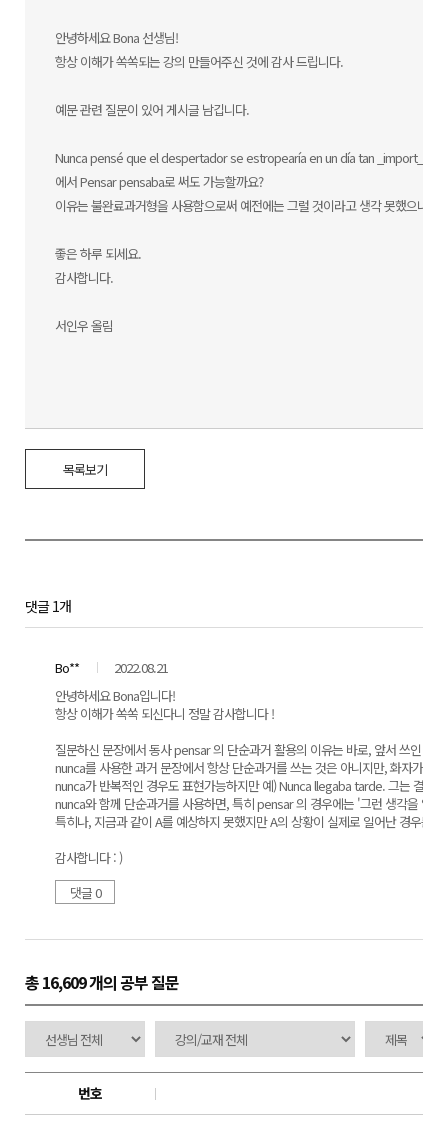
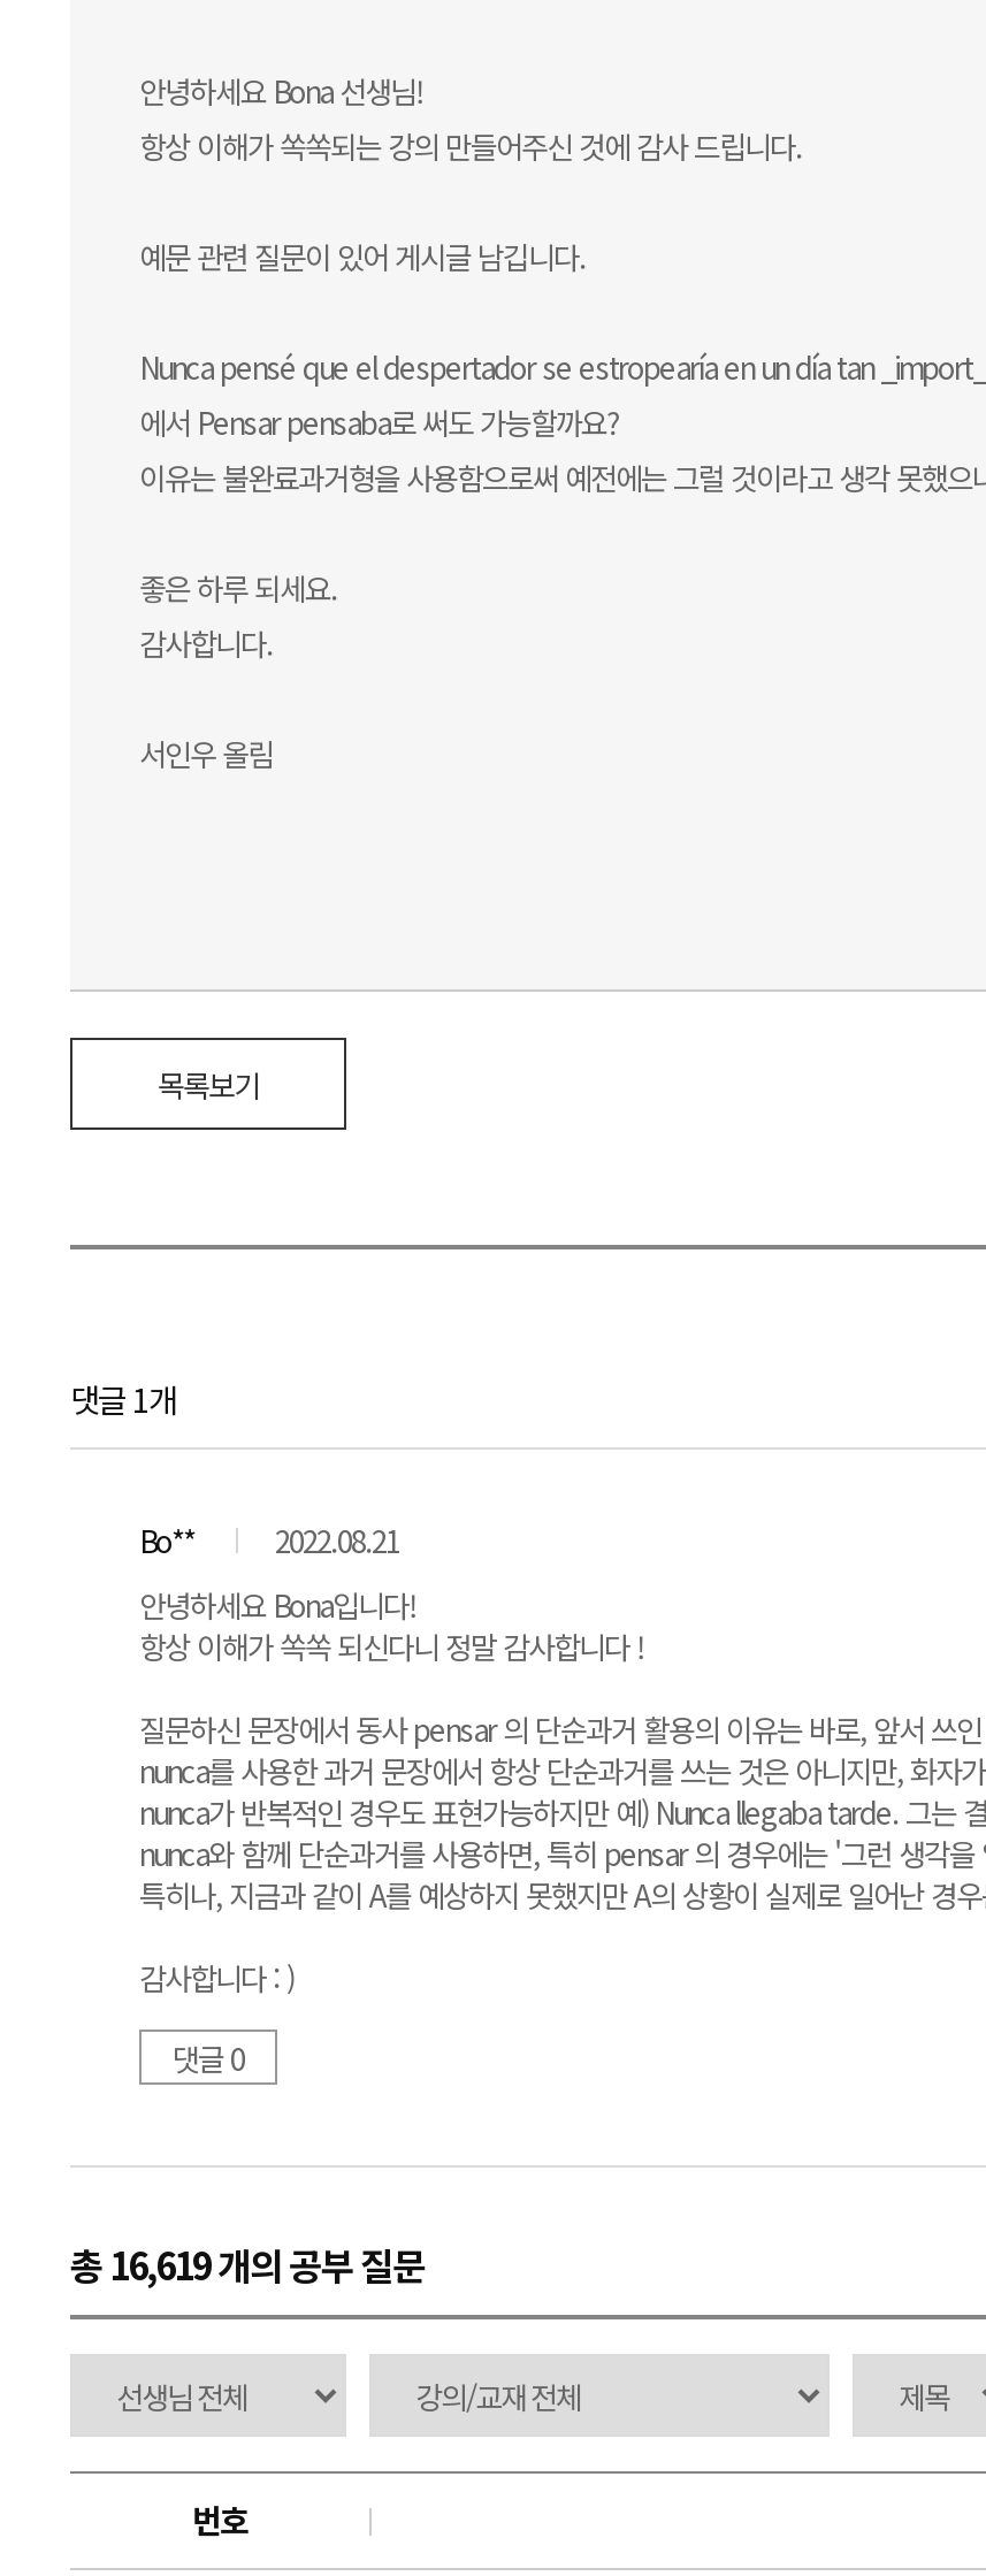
[25,970,179,994] 총 16,609 개의 공부 질문 -> [70,2237,425,2292] 총 16,619 개의 공부 질문

